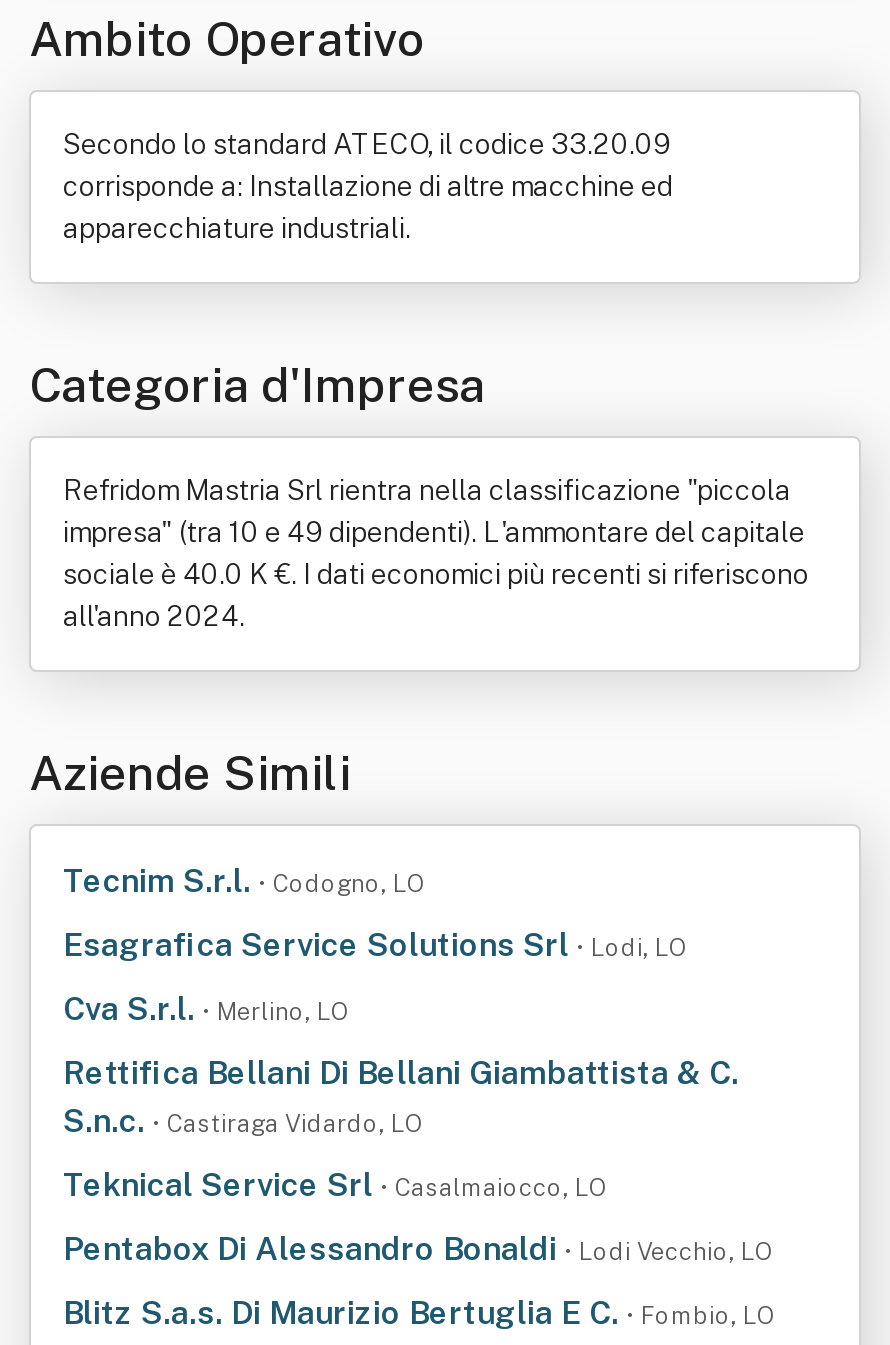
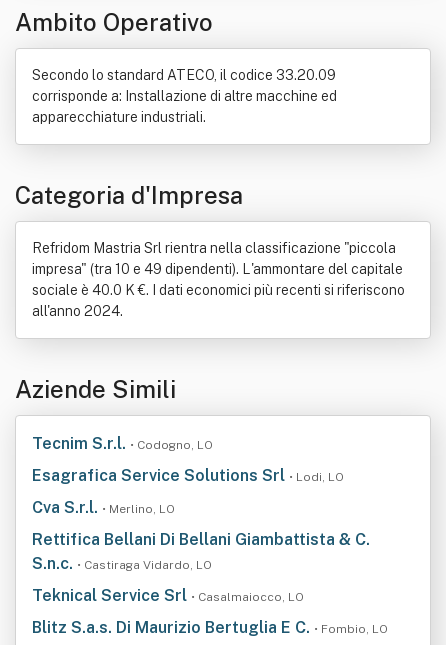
[63,1230,773,1268] Pentabox Di Alessandro Bonaldi • Lodi Vecchio, LO -> none

